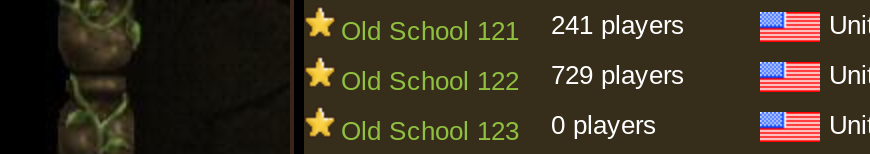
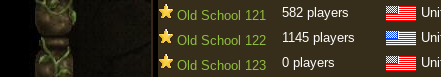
[341,10,685,46] Old School 121 241 players -> [176,5,348,23] Old School 121 582 players
[341,60,685,96] Old School 122 729 players -> [176,30,354,48] Old School 122 1145 players

